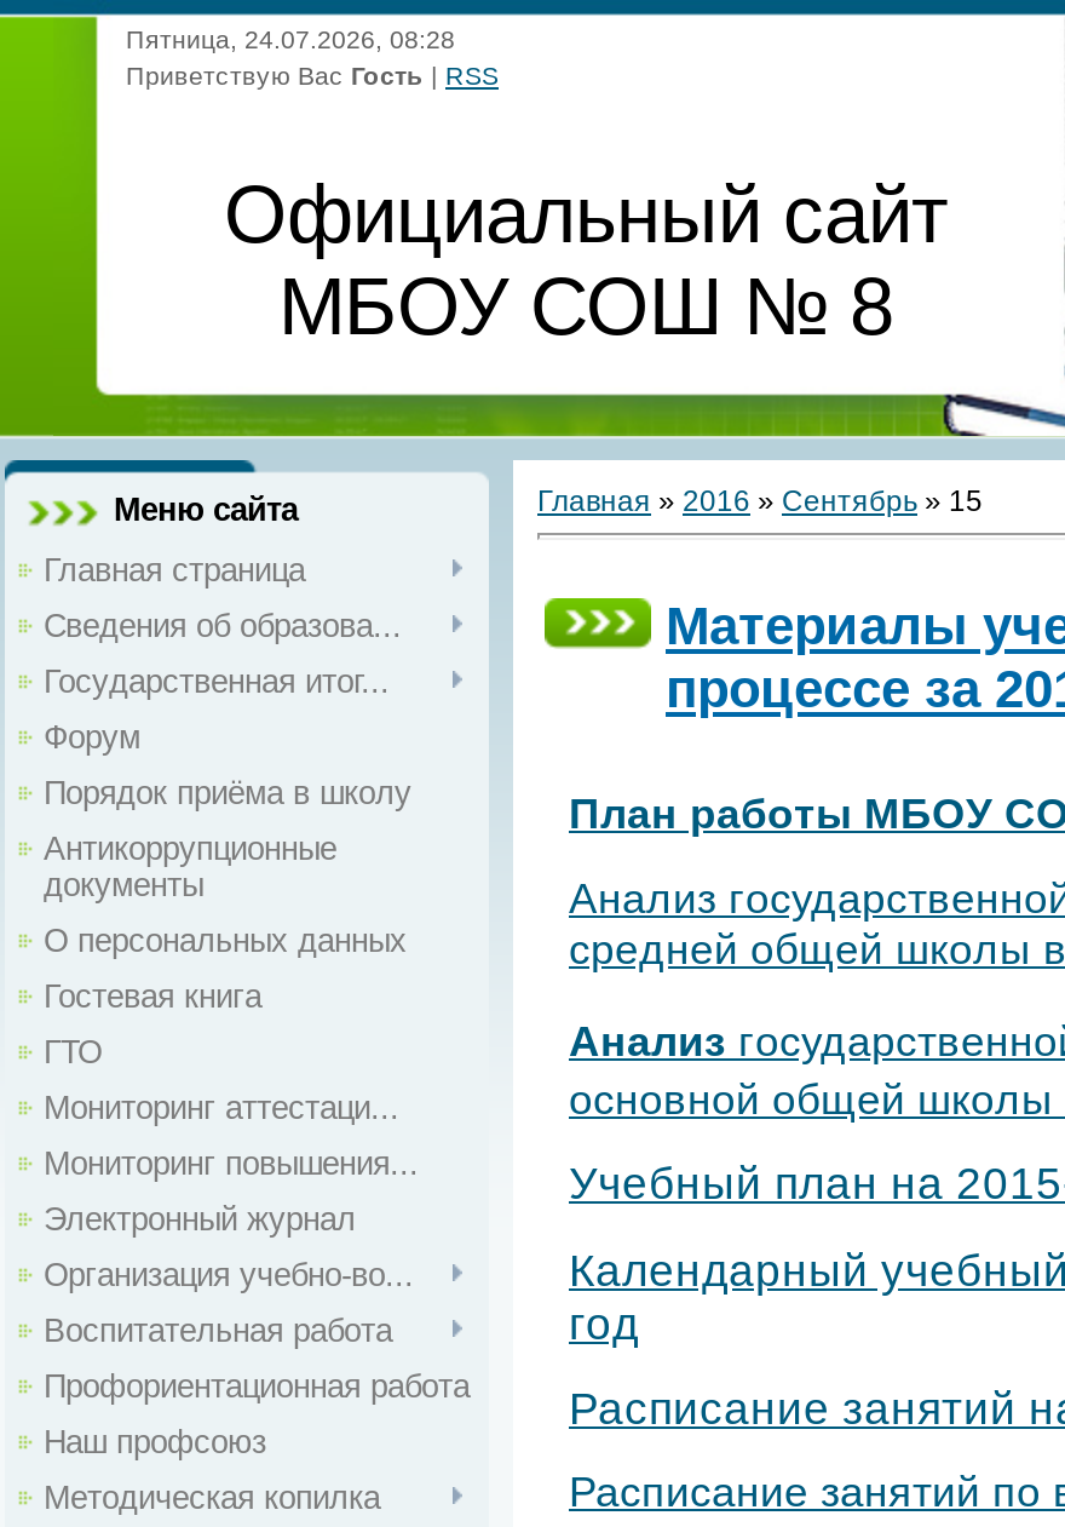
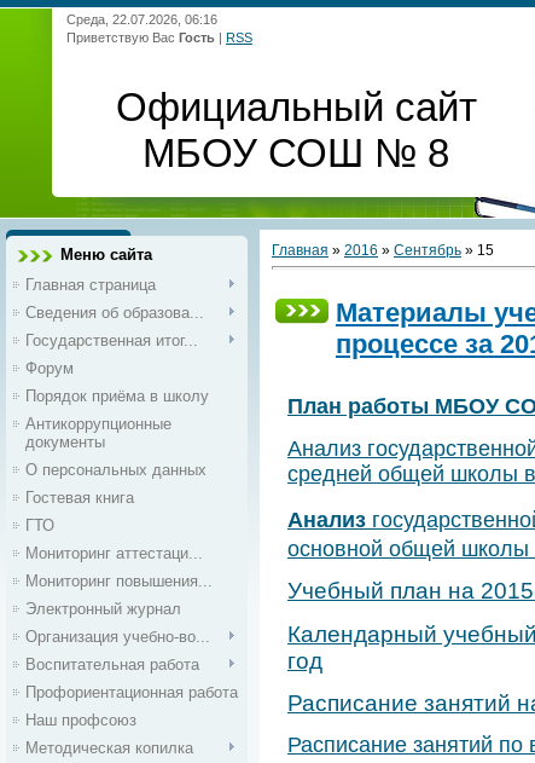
[126,24,455,53] Пятница, 24.07.2026, 08:28 -> [66,12,217,27] Среда, 22.07.2026, 06:16

